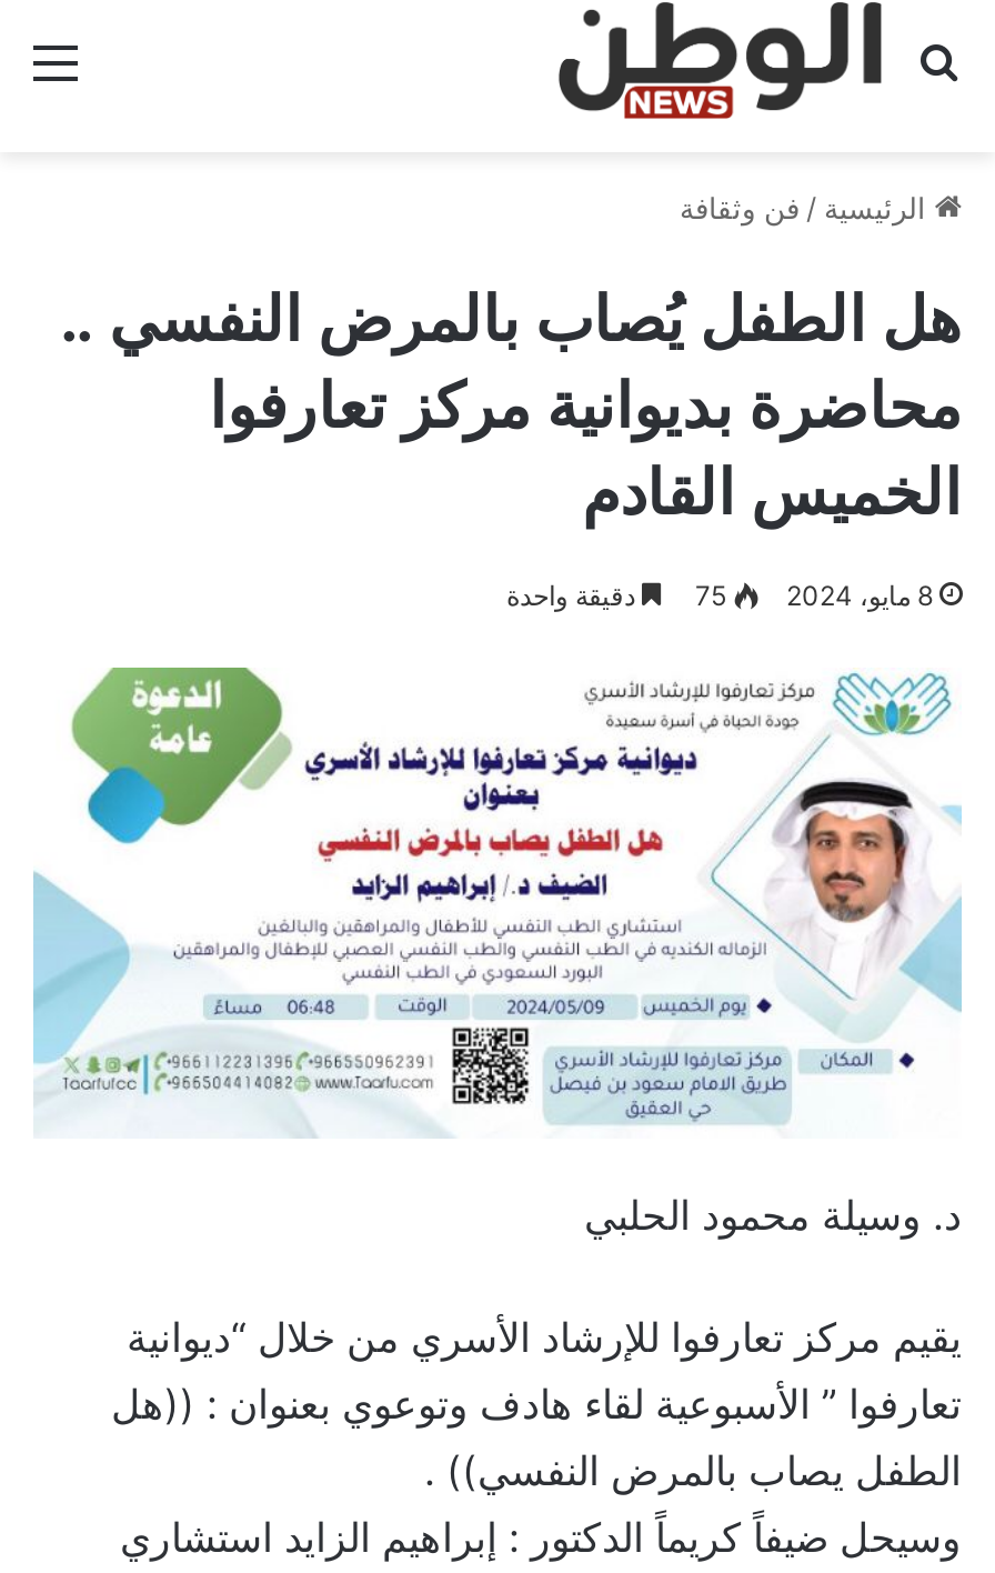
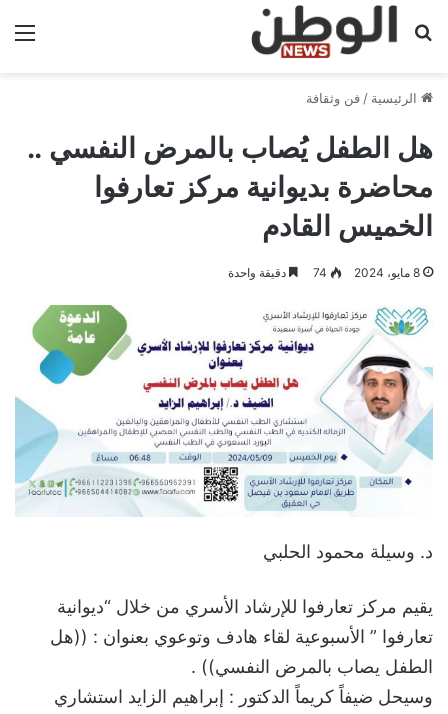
[506,579,726,612] 75 دقيقة واحدة -> [228,265,327,280] 74 دقيقة واحدة

